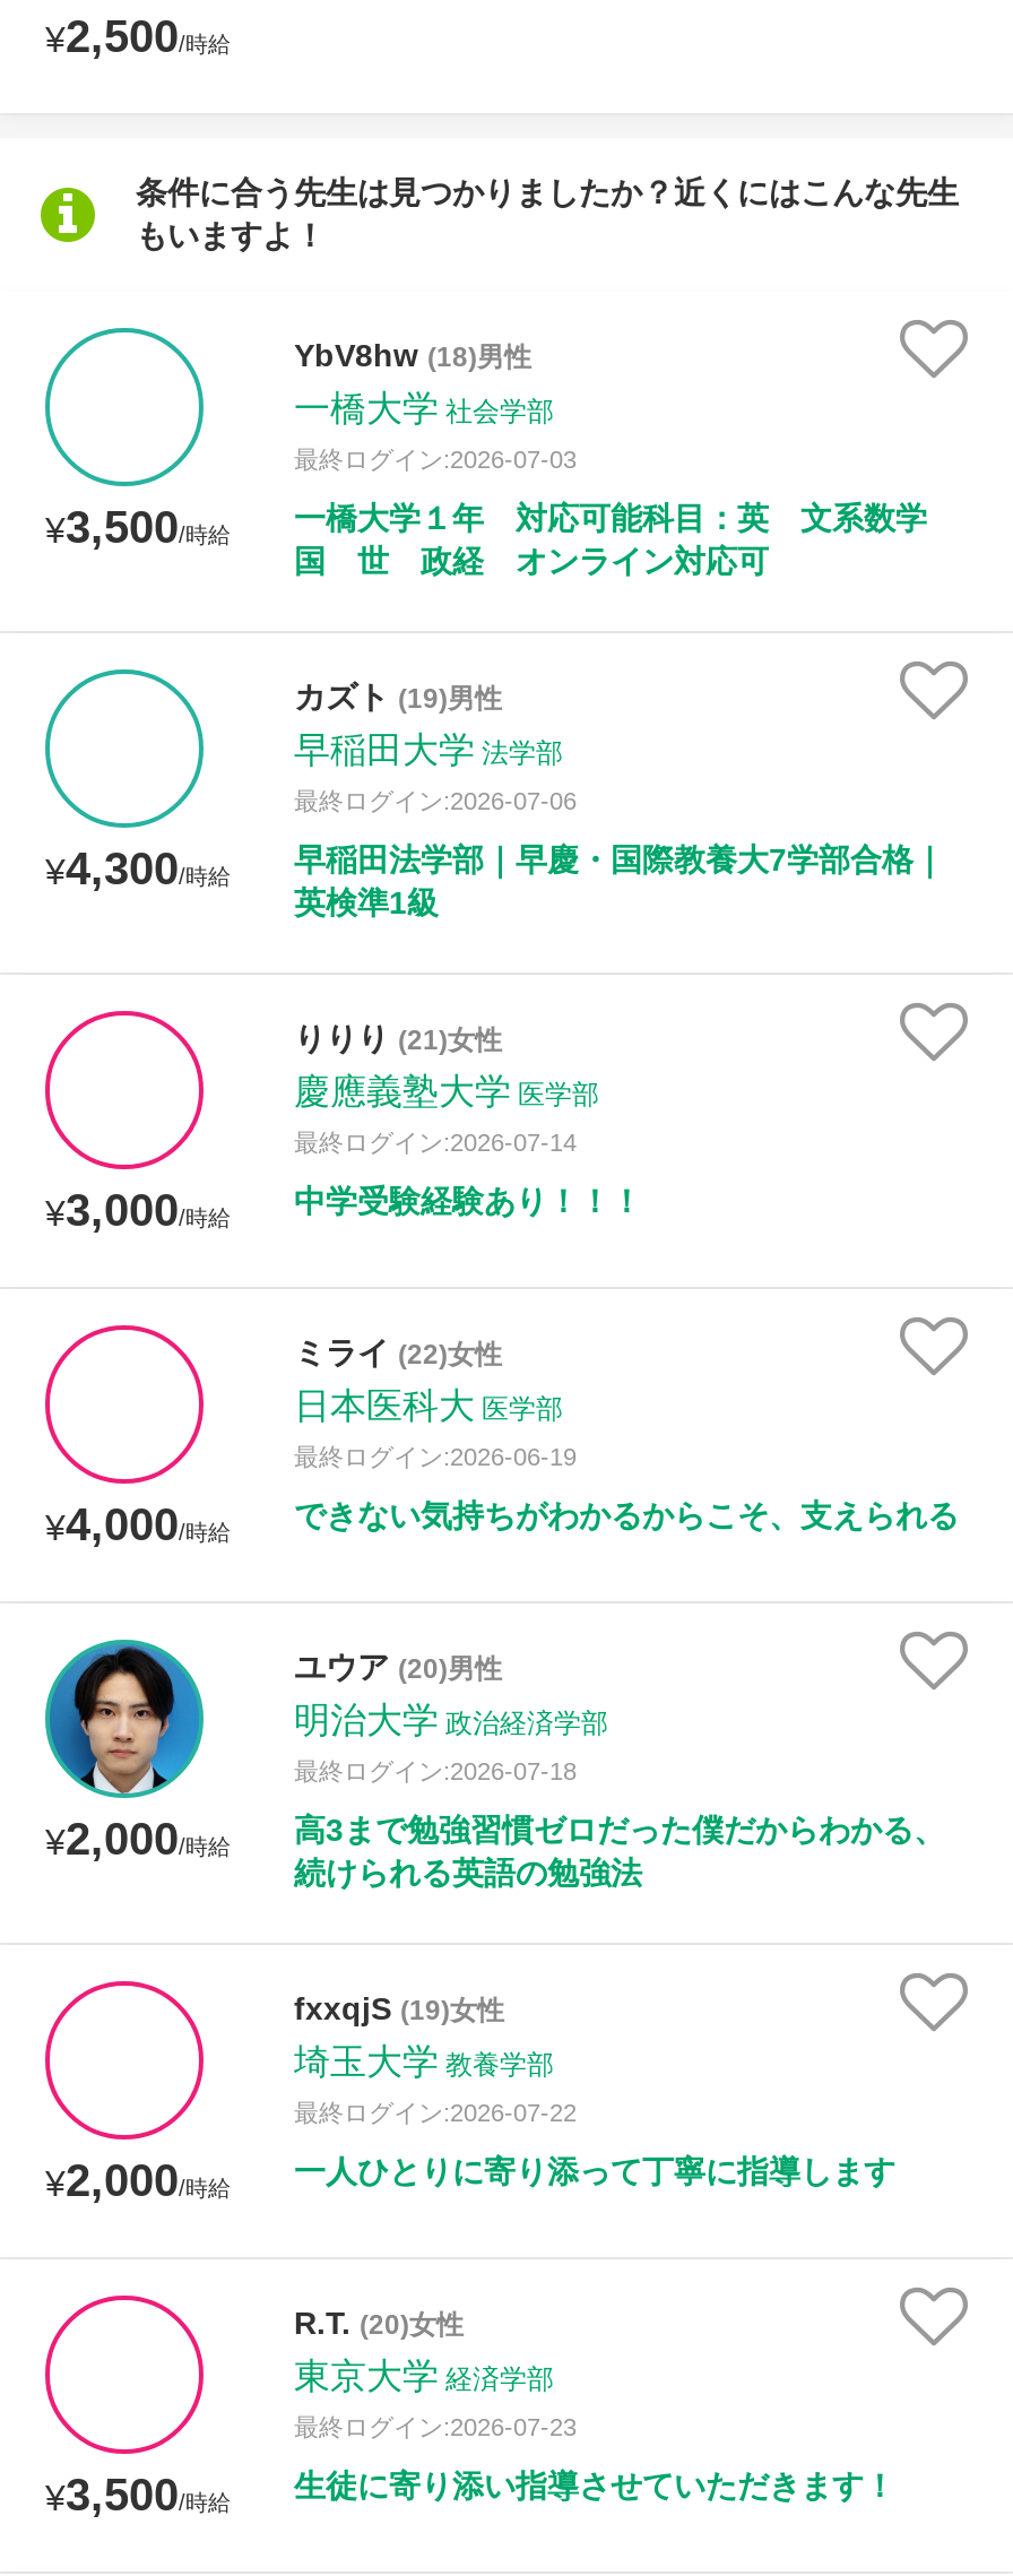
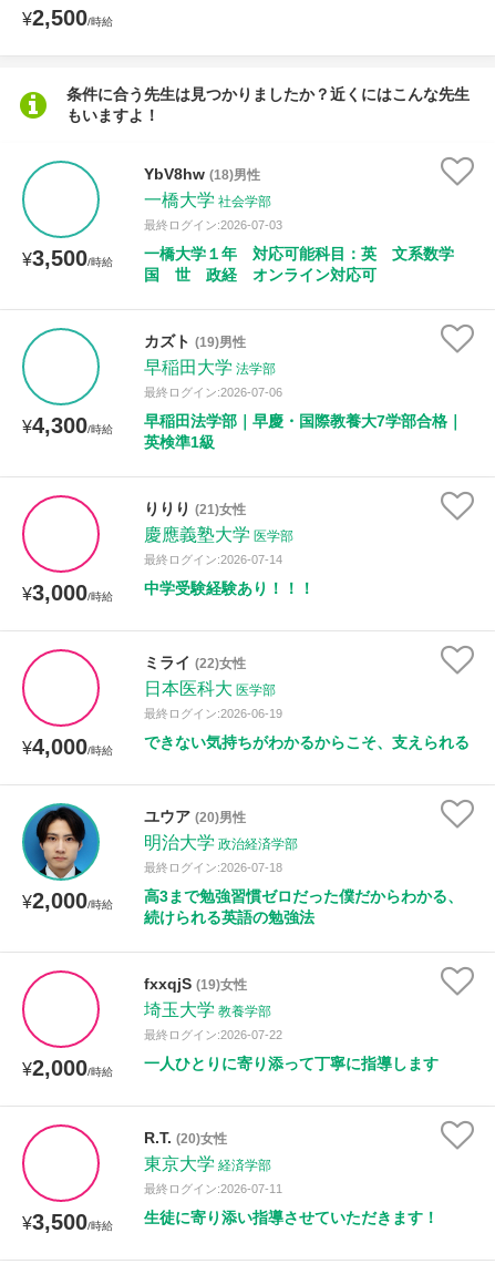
[294,2413,577,2440] 最終ログイン:2026-07-23 -> [144,1182,282,1195] 最終ログイン:2026-07-11

